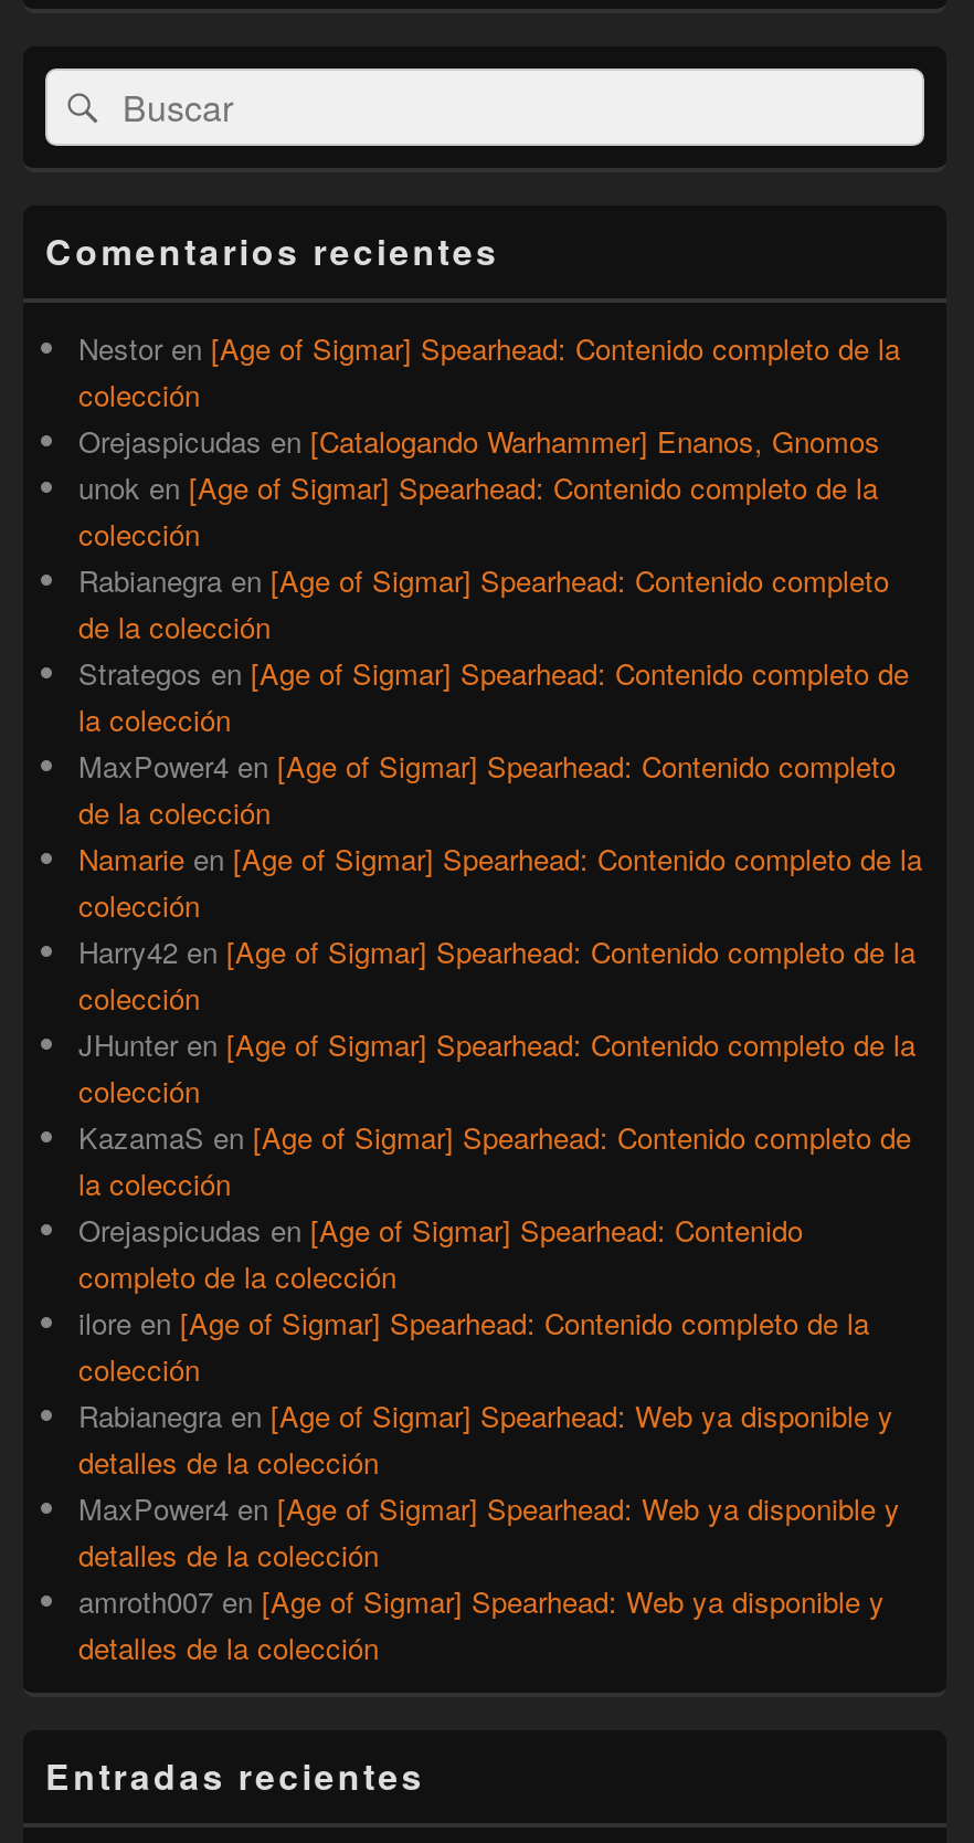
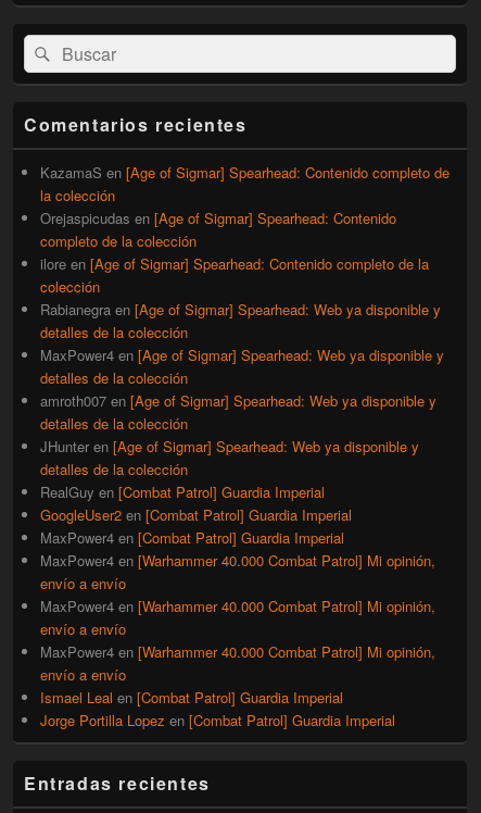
[78,328,922,1112] Nestor en [Age of Sigmar] Spearhead: Contenido completo de la | colección | Orejaspicudas en [Catalogando Warhammer] Enanos, Gnomos | unok en [Age of Sigmar] Spearhead: Contenido completo de la | colección | Rabianegra en [Age of Sigmar] Spearhead: Contenido completo | de la colección | Strategos en [Age of Sigmar] Spearhead: Contenido completo de | la colección | MaxPower4 en [Age of Sigmar] Spearhead: Contenido completo | de la colección | Namarie en [Age of Sigmar] Spearhead: Contenido completo de la | colección | Harry42 en [Age of Sigmar] Spearhead: Contenido completo de la | colección | JHunter en [Age of Sigmar] Spearhead: Contenido completo de la | colección -> none
moved [78,1117,911,1669] -> [40,162,450,434]: KazamaS en [Age of Sigmar] Spearhead: Contenido completo de | la colección | Orejaspicudas en [Age of Sigmar] Spearhead: Contenido | ... | amroth007 en [Age of Sigmar] Spearhead: Web ya disponible y | detalles de la colección
none -> [40,436,435,731] JHunter en [Age of Sigmar] Spearhead: Web ya disponible y | detalles de la colección | RealGuy en [Combat Patrol] Guardia Imperial | GoogleUser2 en [Combat Patrol] Guardia Imperial | MaxPower4 en [Combat Patrol] Guardia Imperial | MaxPower4 en [Warhammer 40.000 Combat Patrol] Mi opinión, | envío a envío | MaxPower4 en [Warhammer 40.000 Combat Patrol] Mi opinión, | envío a envío | MaxPower4 en [Warhammer 40.000 Combat Patrol] Mi opinión, | envío a envío | Ismael Leal en [Combat Patrol] Guardia Imperial | Jorge Portilla Lopez en [Combat Patrol] Guardia Imperial

